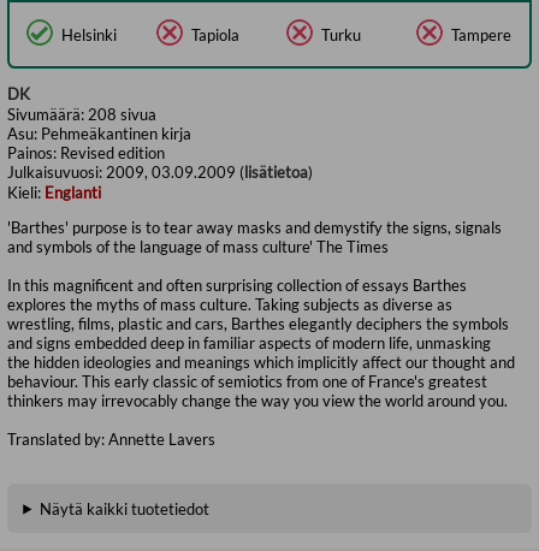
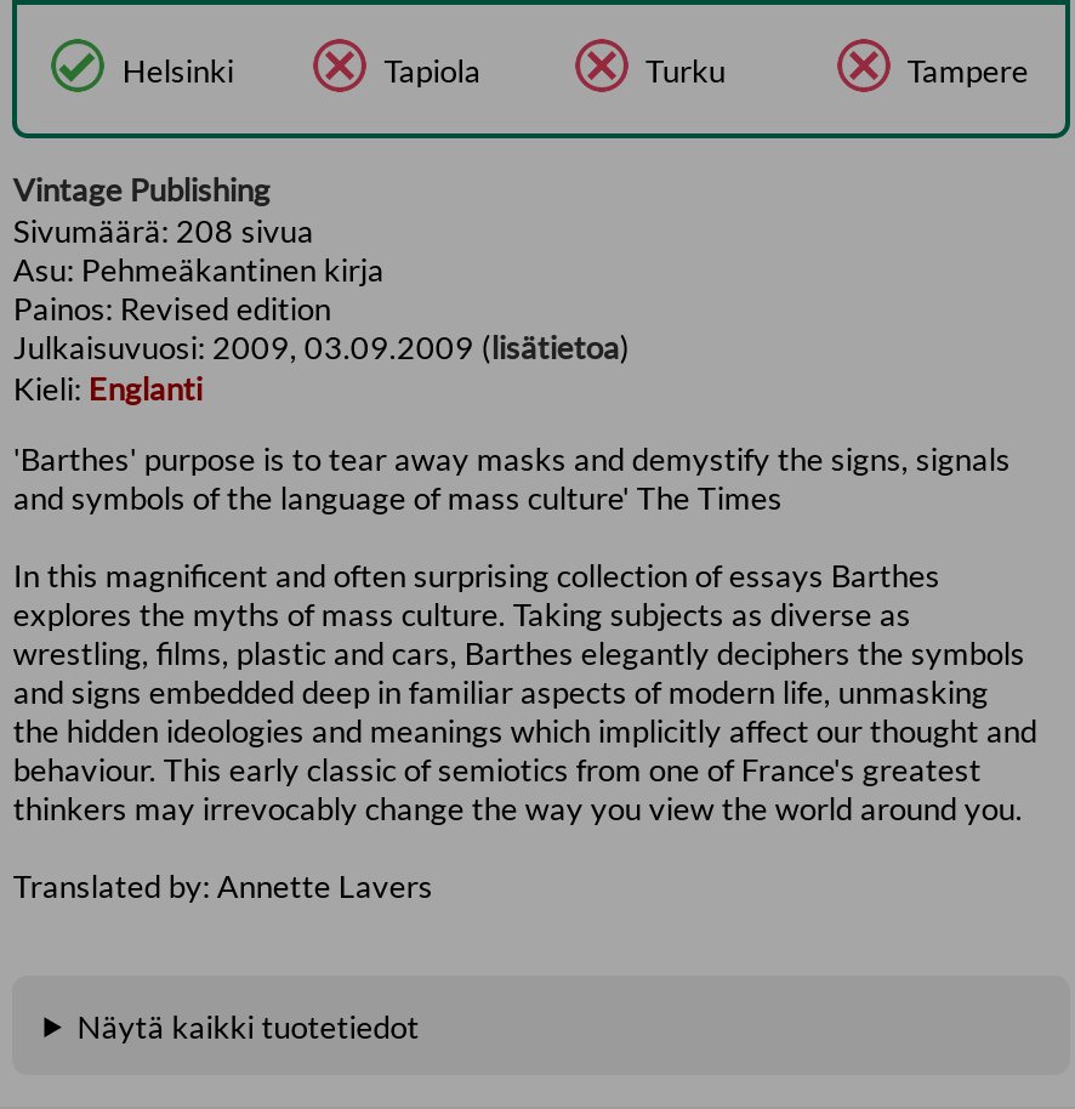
[8,84,31,104] DK -> [13,170,270,209] Vintage Publishing

